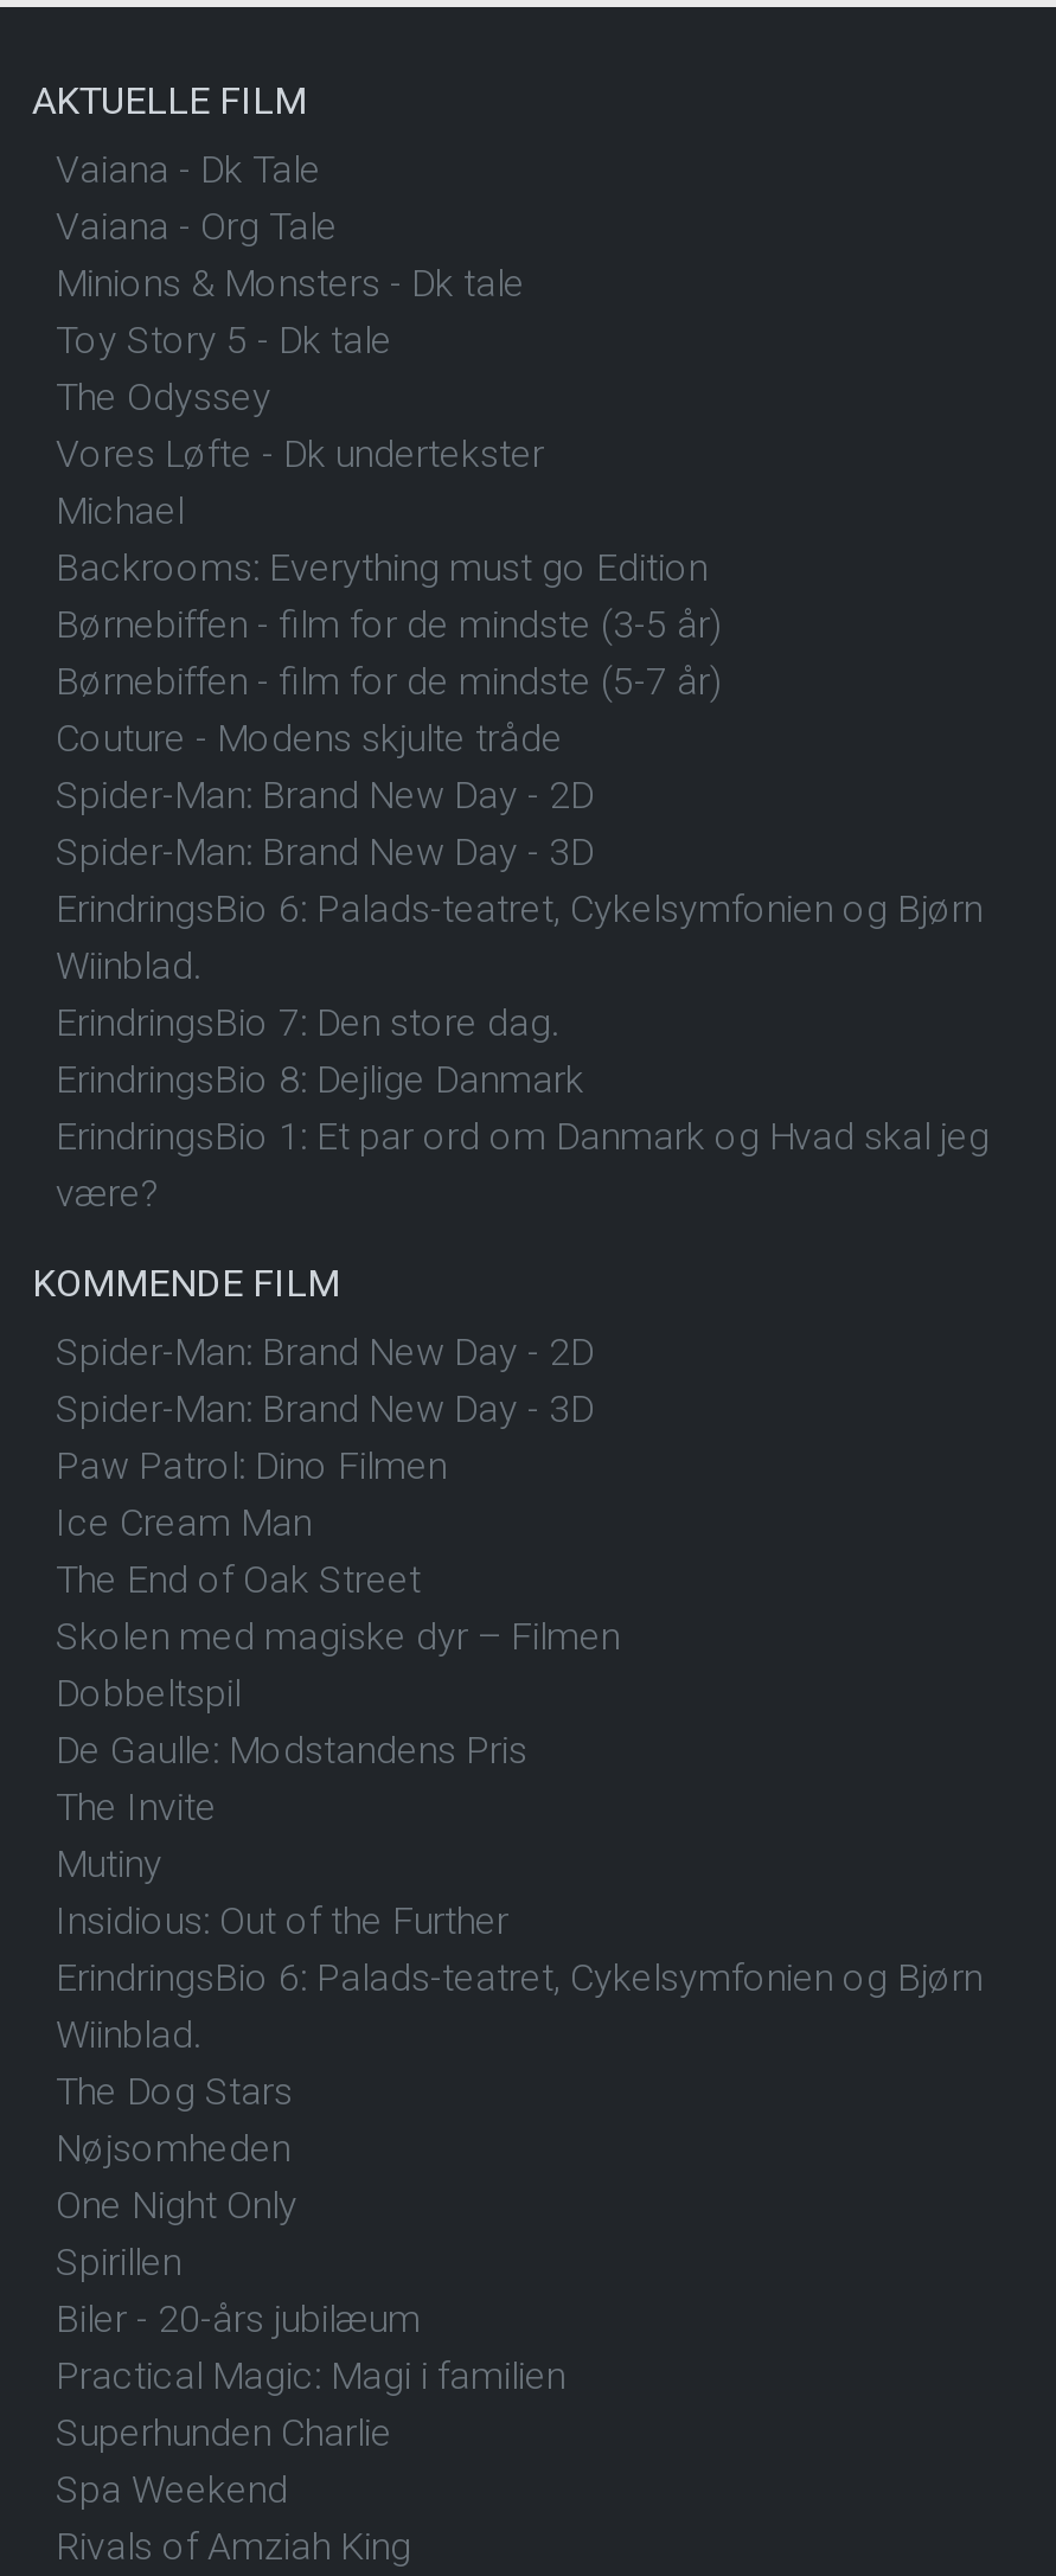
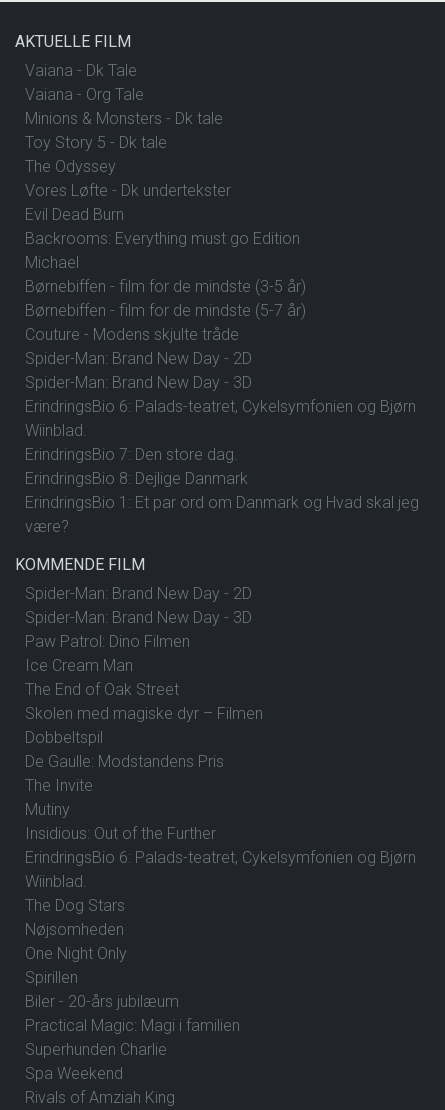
moved [56,488,184,533] -> [25,253,79,272]: Michael
none -> [25,205,124,224] Evil Dead Burn

